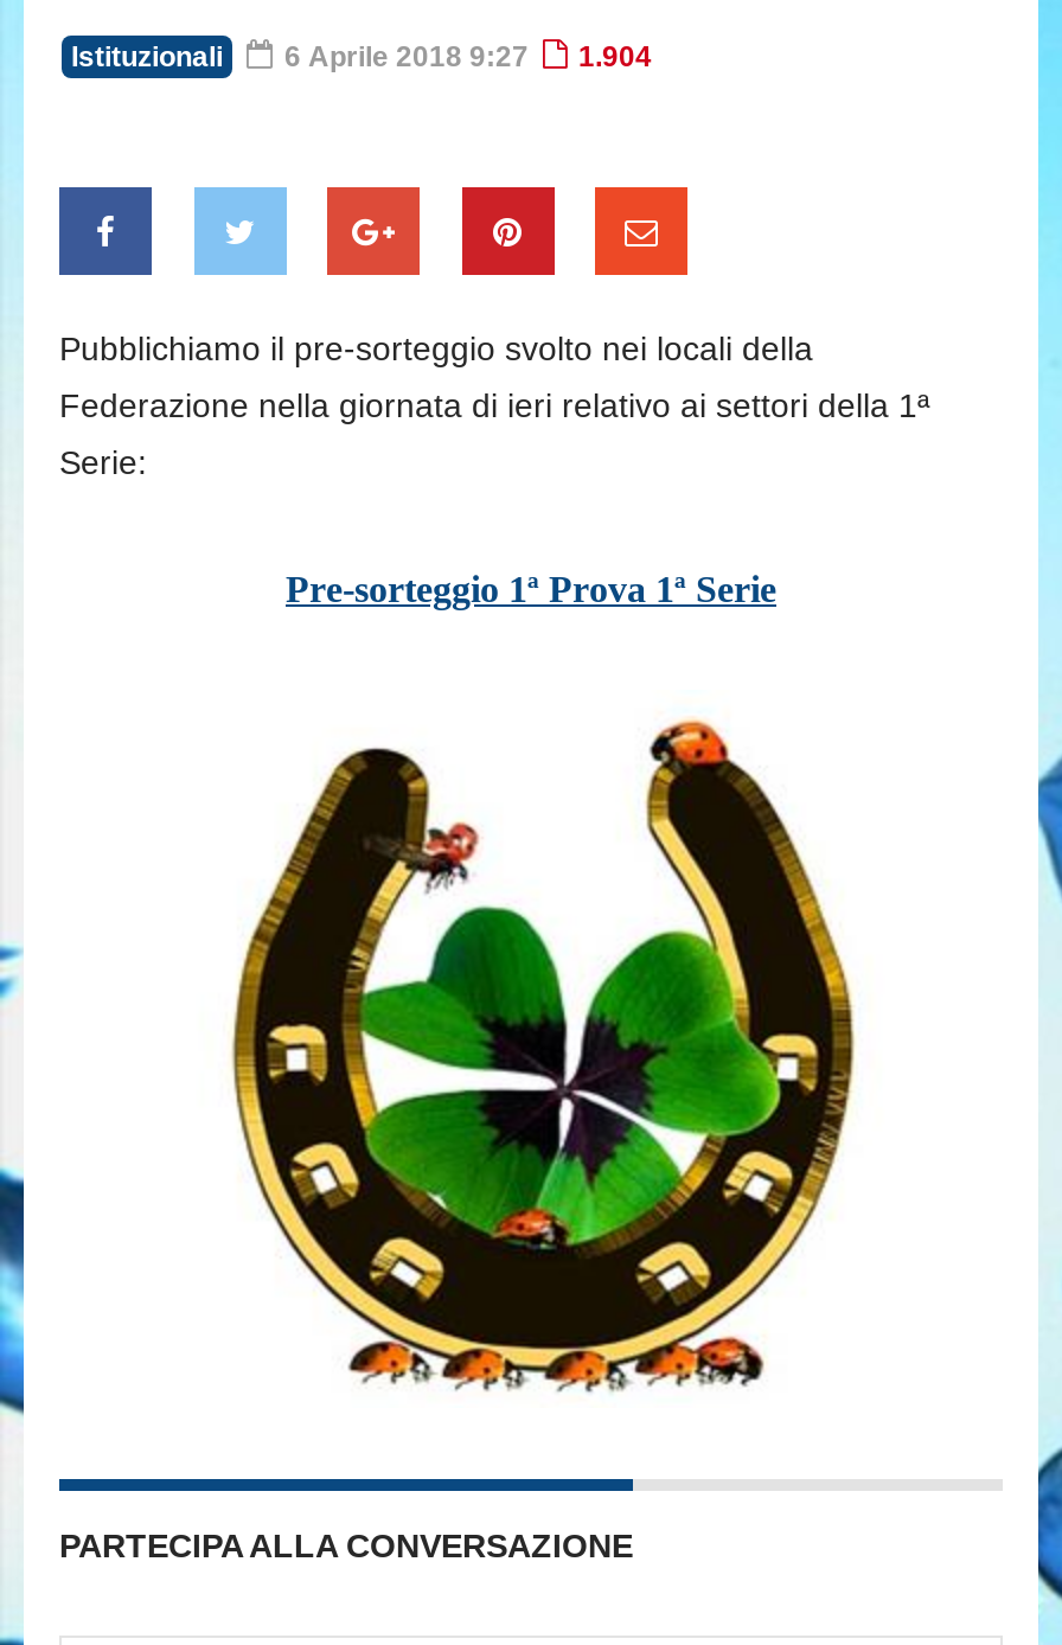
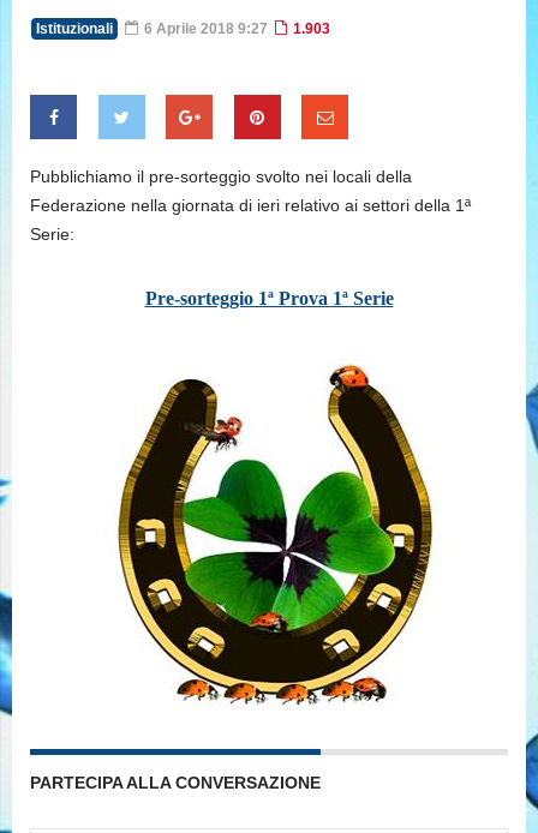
[71,40,652,73] Istituzionali 6 Aprile 2018 9:27 1.904 -> [36,20,330,37] Istituzionali 6 Aprile 2018 9:27 1.903

